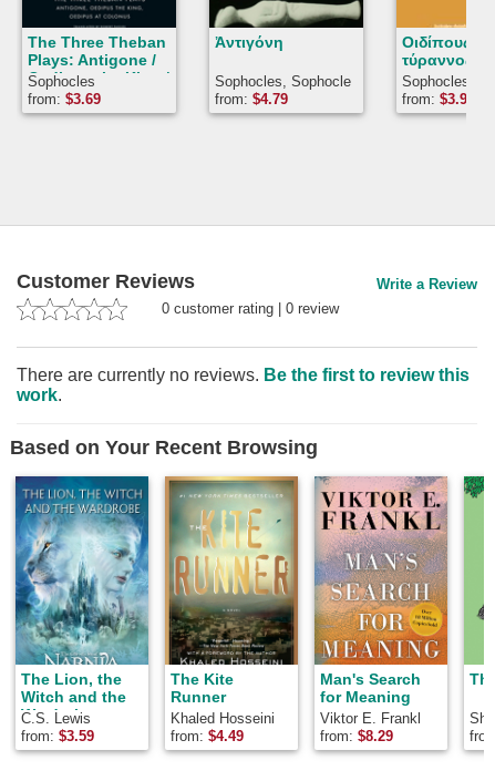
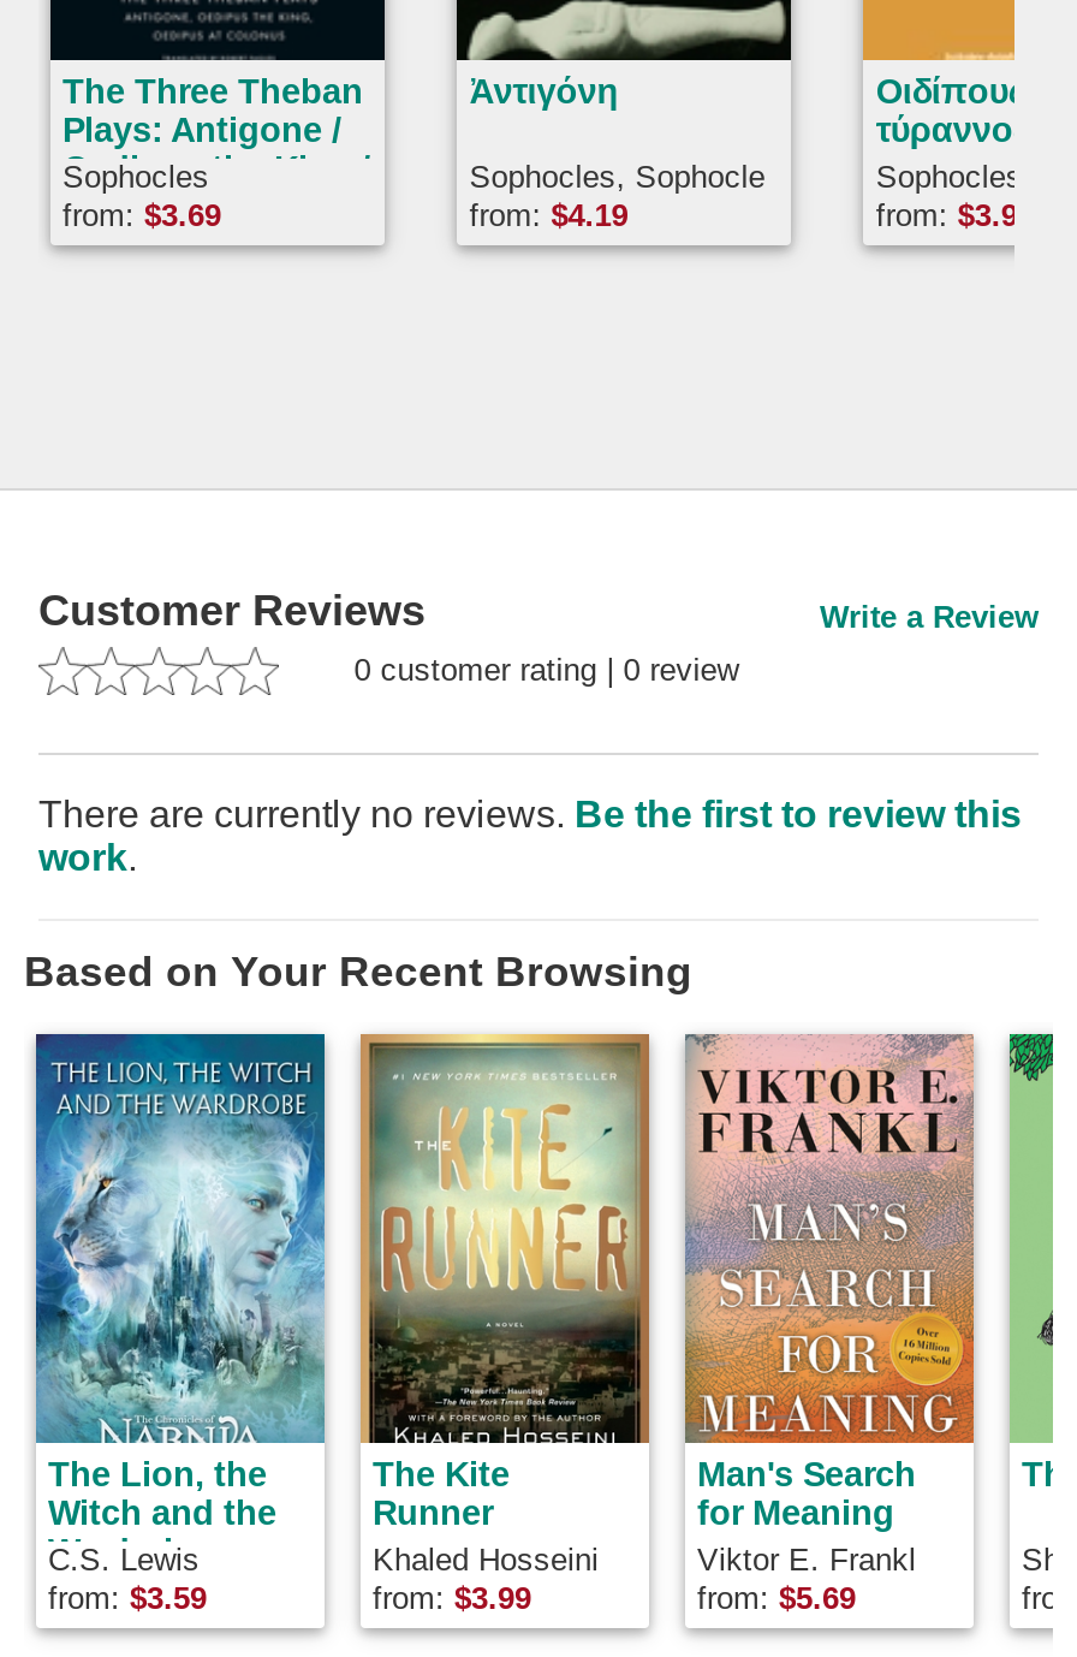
[215,91,288,107] from: $4.79 -> [469,197,628,233] from: $4.19
[171,728,244,744] from: $4.49 -> [373,1580,531,1616] from: $3.99
[320,728,393,744] from: $8.29 -> [697,1580,856,1616] from: $5.69

